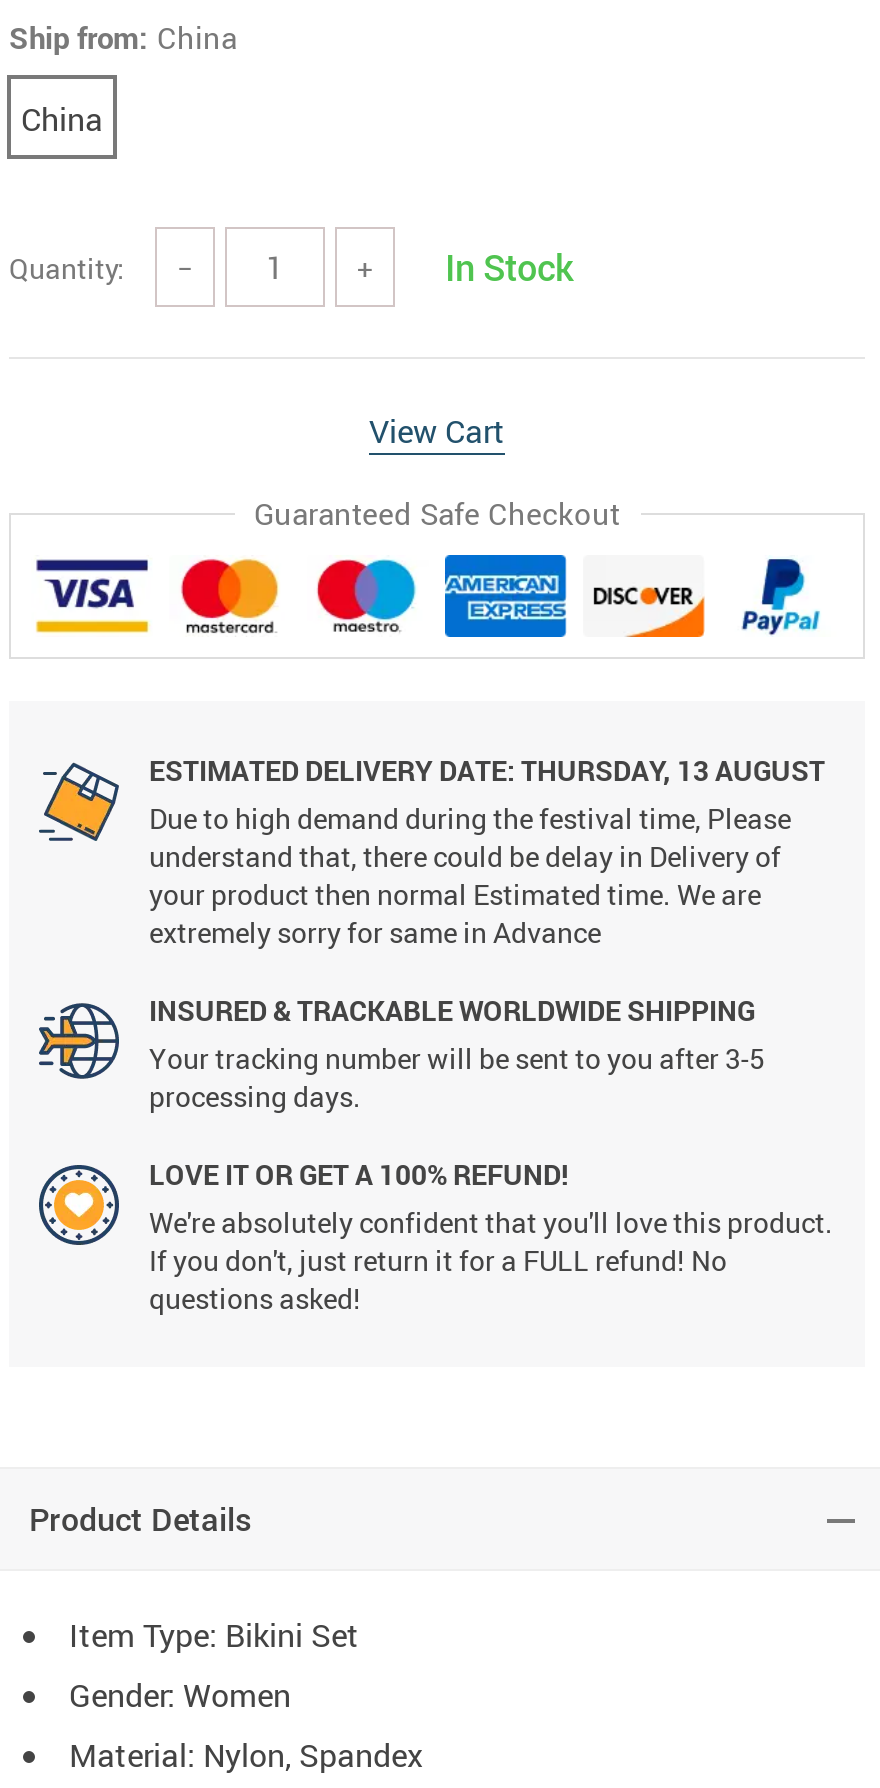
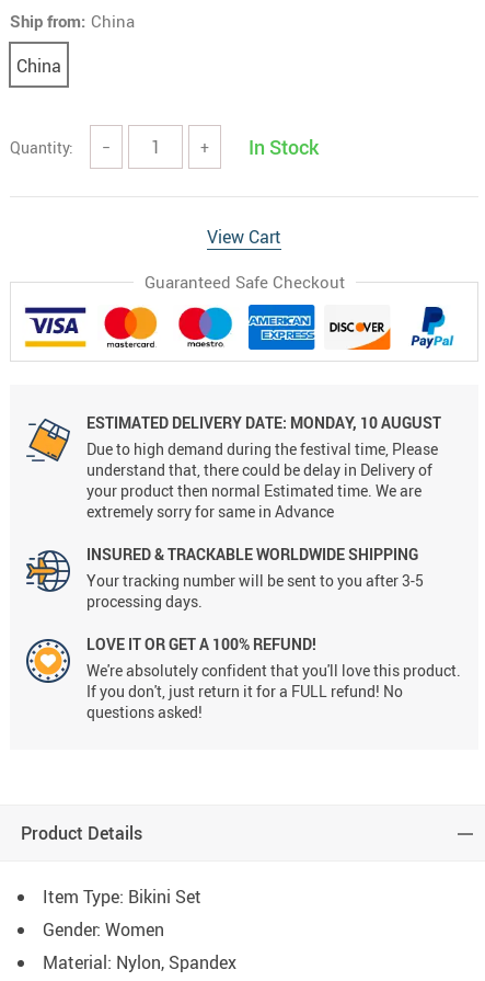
[149,751,825,789] ESTIMATED DELIVERY DATE: THURSDAY, 13 AUGUST -> [86,412,441,433] ESTIMATED DELIVERY DATE: MONDAY, 10 AUGUST

